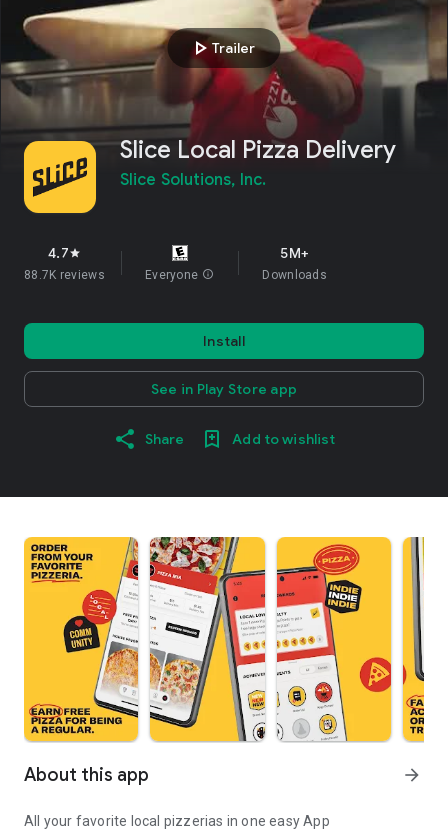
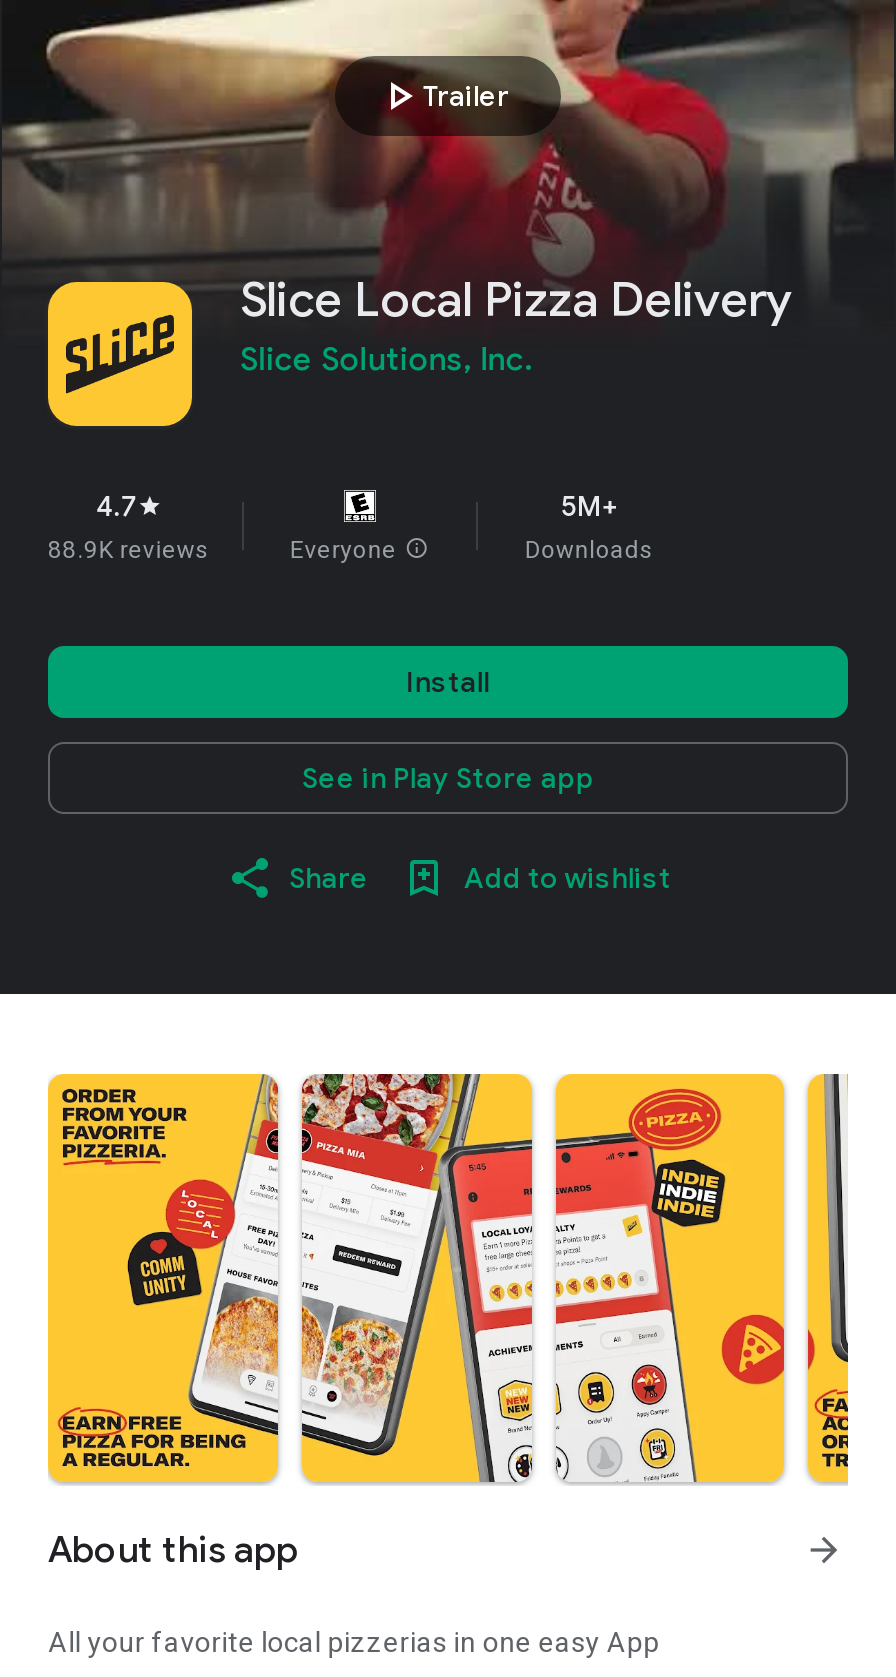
[24,268,105,282] 88.7K reviews -> [48,536,210,564] 88.9K reviews

